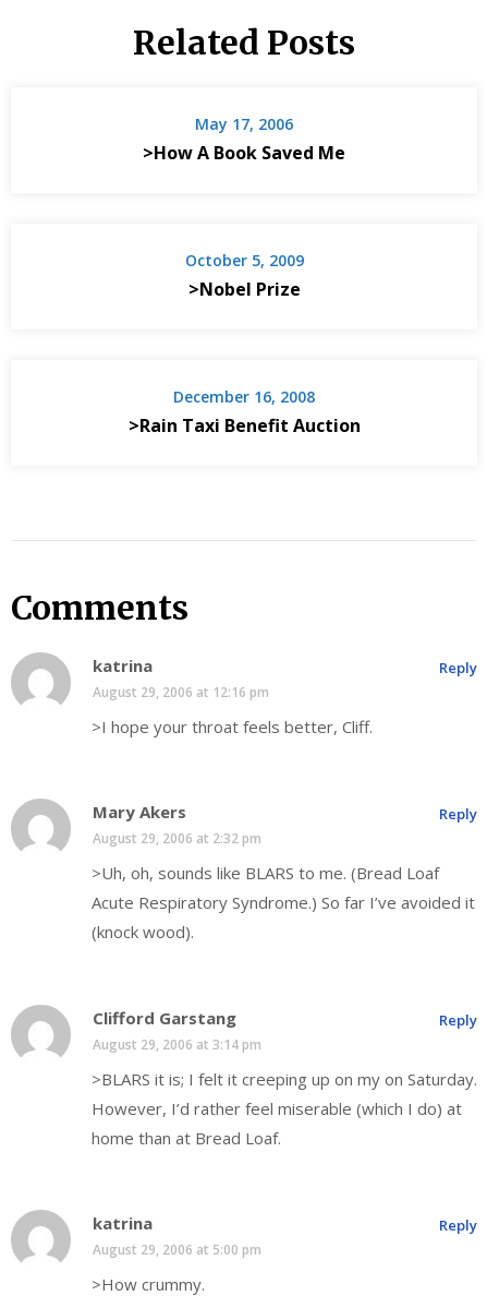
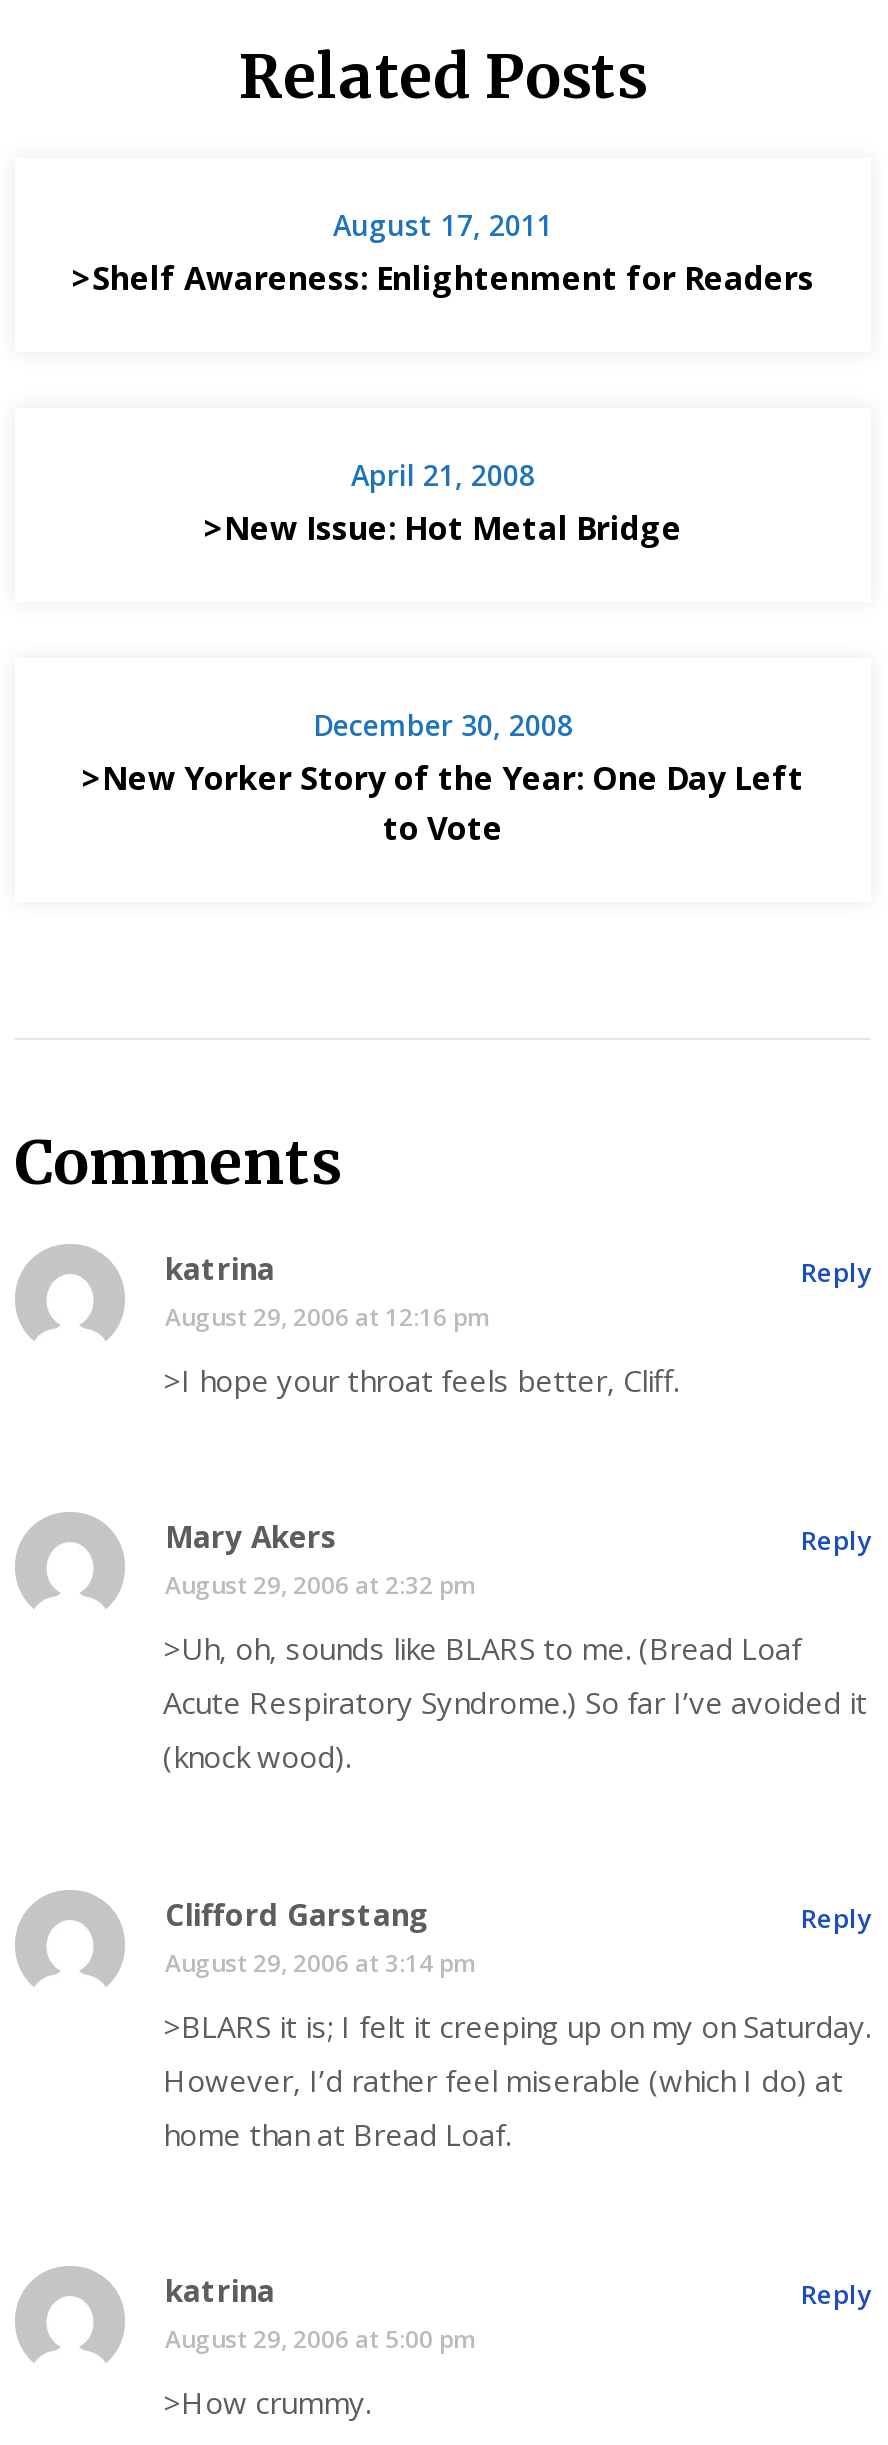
[143,113,345,164] May 17, 2006 | >How A Book Saved Me -> [72,205,814,299] August 17, 2011 | >Shelf Awareness: Enlightenment for Readers
[185,249,303,301] October 5, 2009 | >Nobel Prize -> [204,455,682,549] April 21, 2008 | >New Issue: Hot Metal Bridge
[128,386,360,437] December 16, 2008 | >Rain Taxi Benefit Auction -> [82,705,804,849] December 30, 2008 | >New Yorker Story of the Year: One Day Left | to Vote

